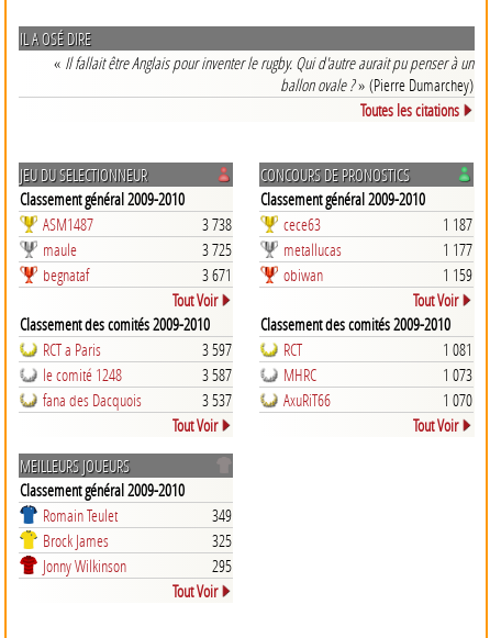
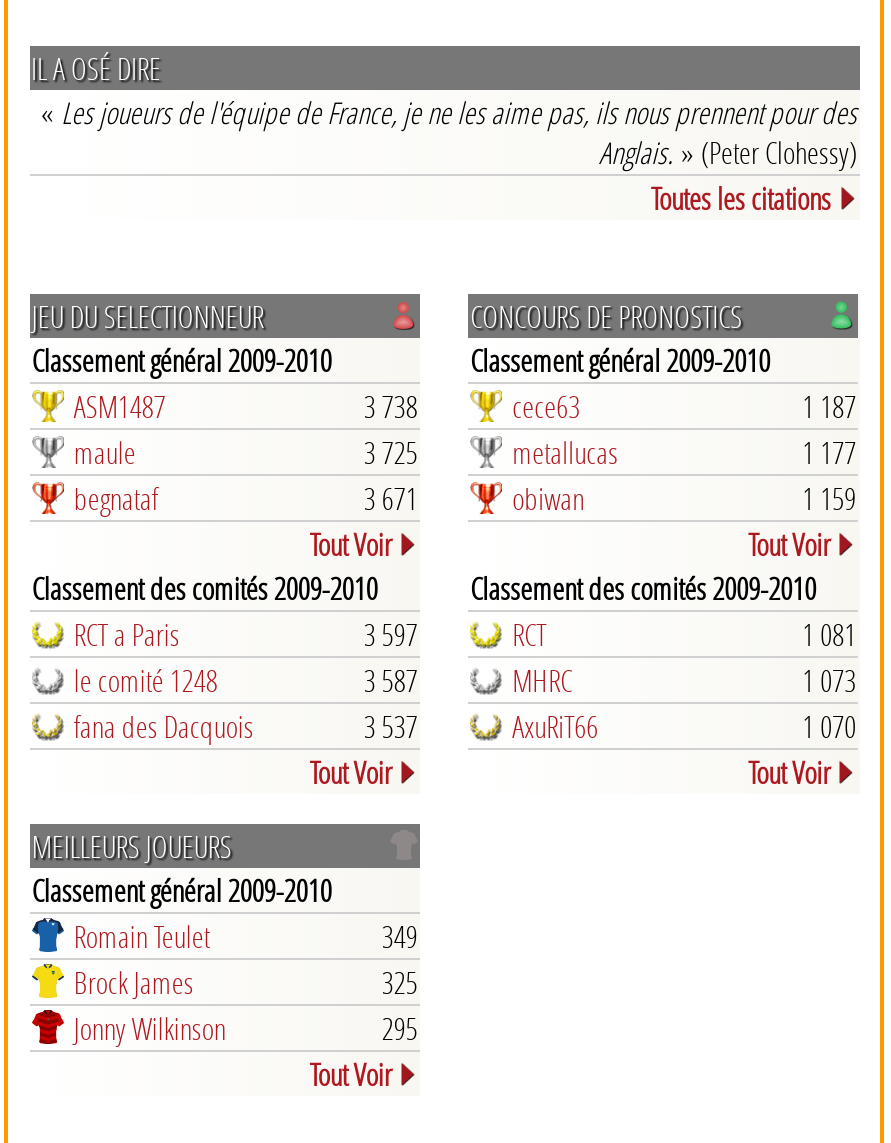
[53,52,473,96] «Il fallait être Anglais pour inventer le rugby. Qui d'autre aurait pu penser à un | ballon ovale ?» (Pierre Dumarchey) -> [41,92,857,172] «Les joueurs de l'équipe de France, je ne les aime pas, ils nous prennent pour des | Anglais.» (Peter Clohessy)

